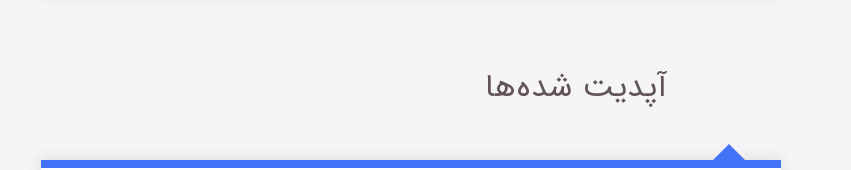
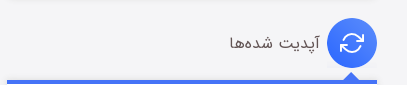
none -> [326,17,378,69] [image]

